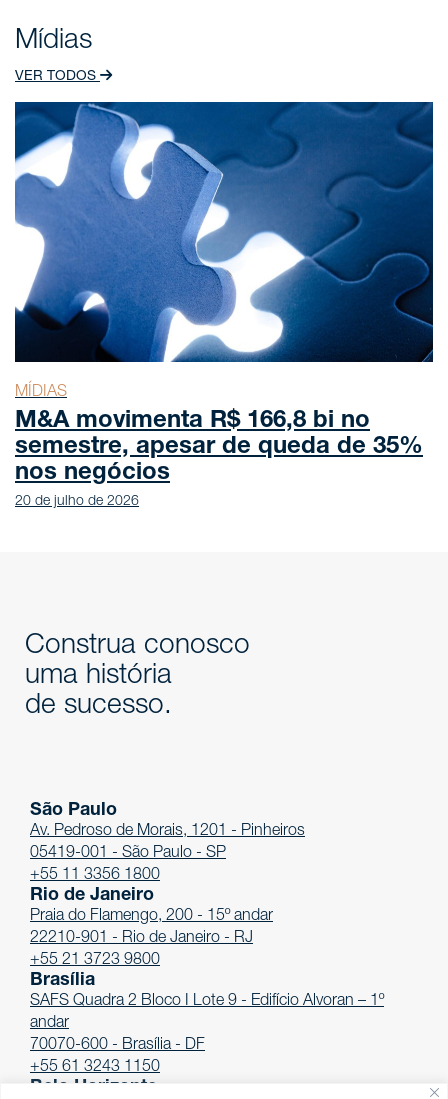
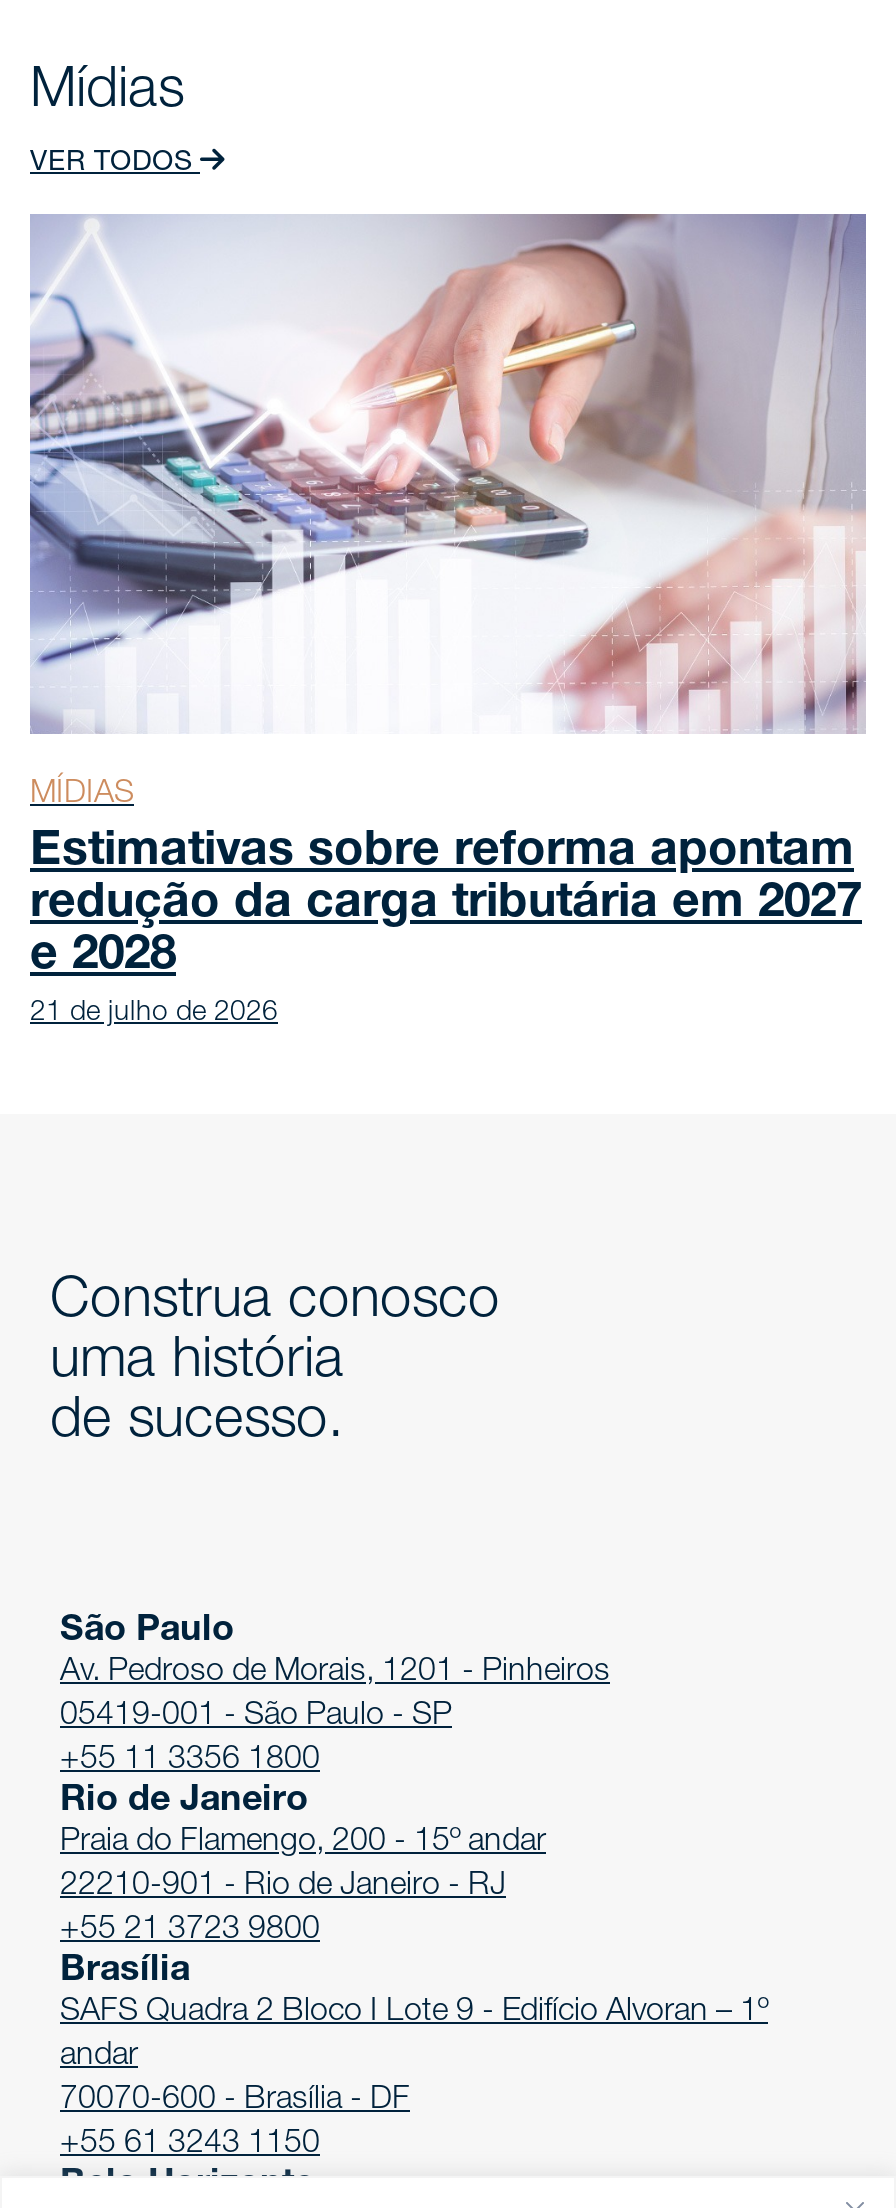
[14,101,434,363] [image] -> [28,212,868,734] [image]
[15,410,423,509] M&A movimenta R$ 166,8 bi no | semestre, apesar de queda de 35% | nos negócios | 20 de julho de 2026 -> [30,830,862,1028] Estimativas sobre reforma apontam | redução da carga tributária em 2027 | e 2028 | 21 de julho de 2026

